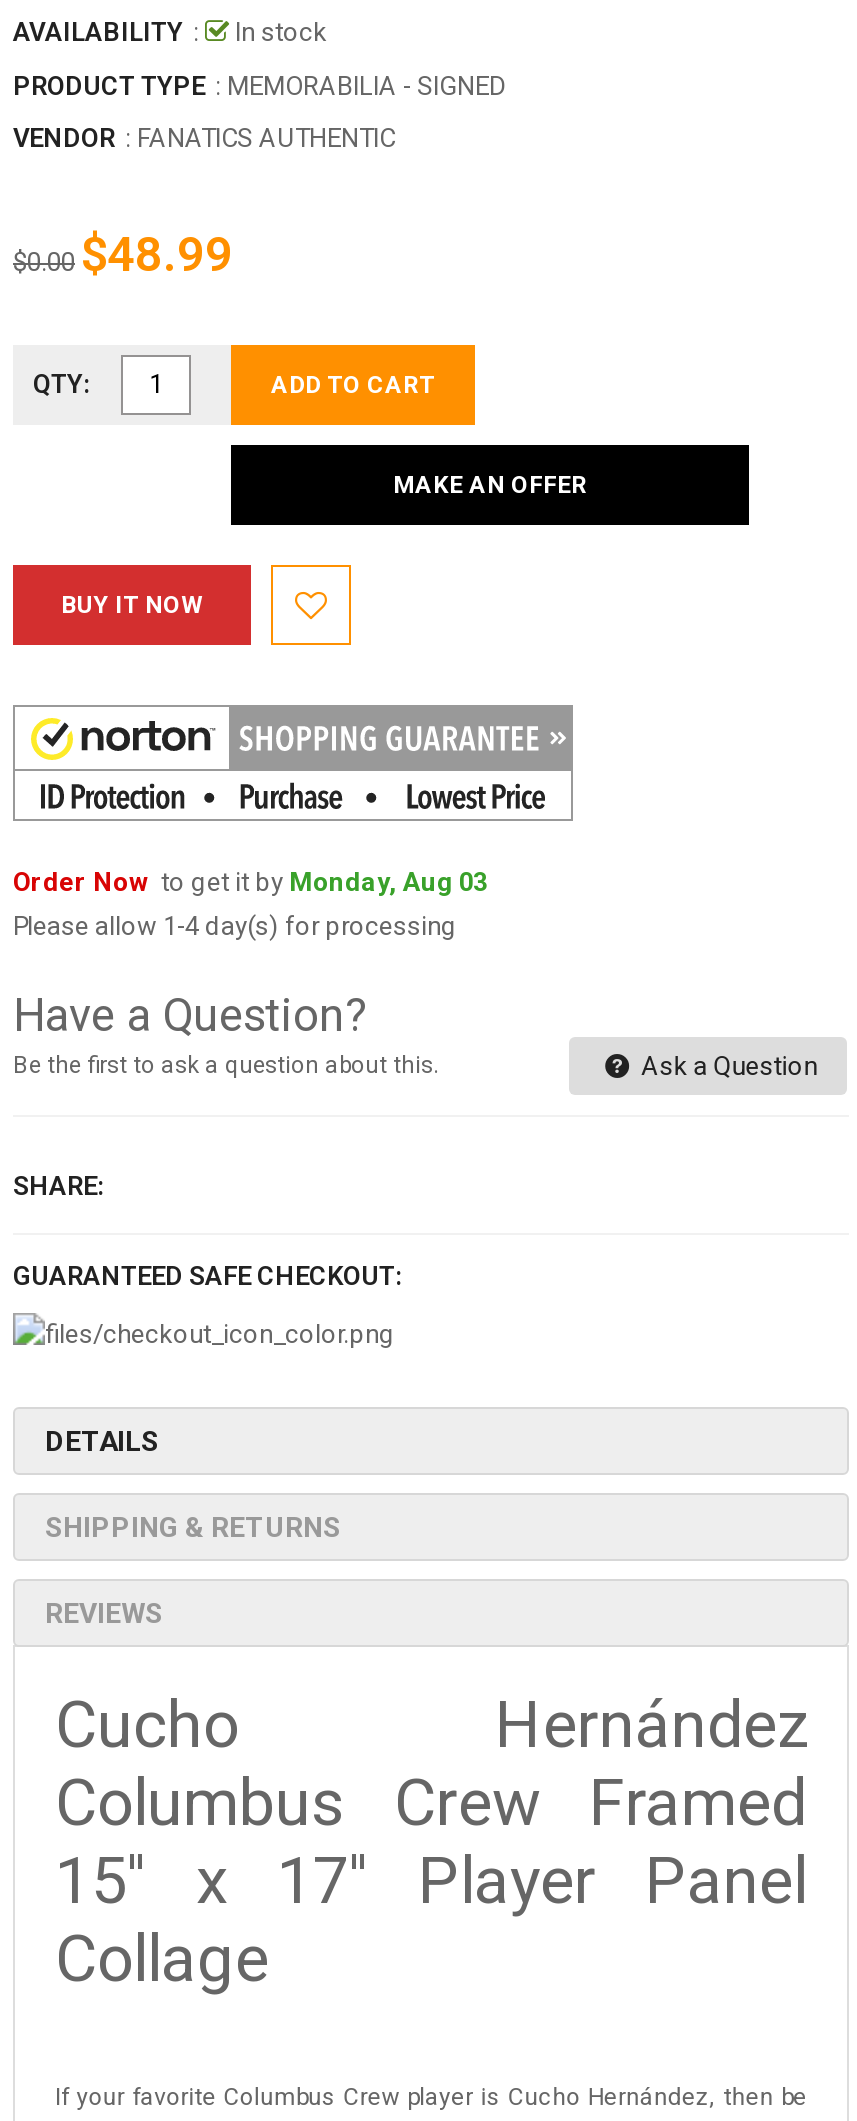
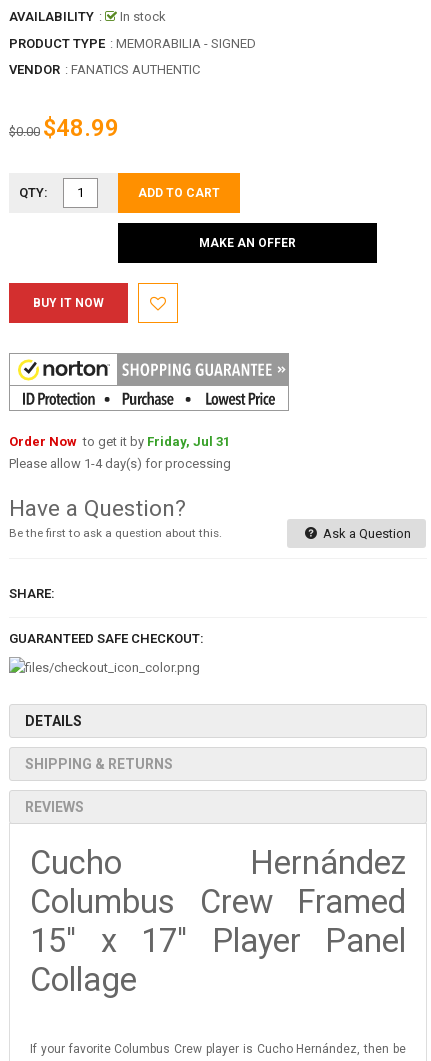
[13,866,487,896] Order Now to get it by Monday, Aug 03 -> [9,433,230,448] Order Now to get it by Friday, Jul 31

